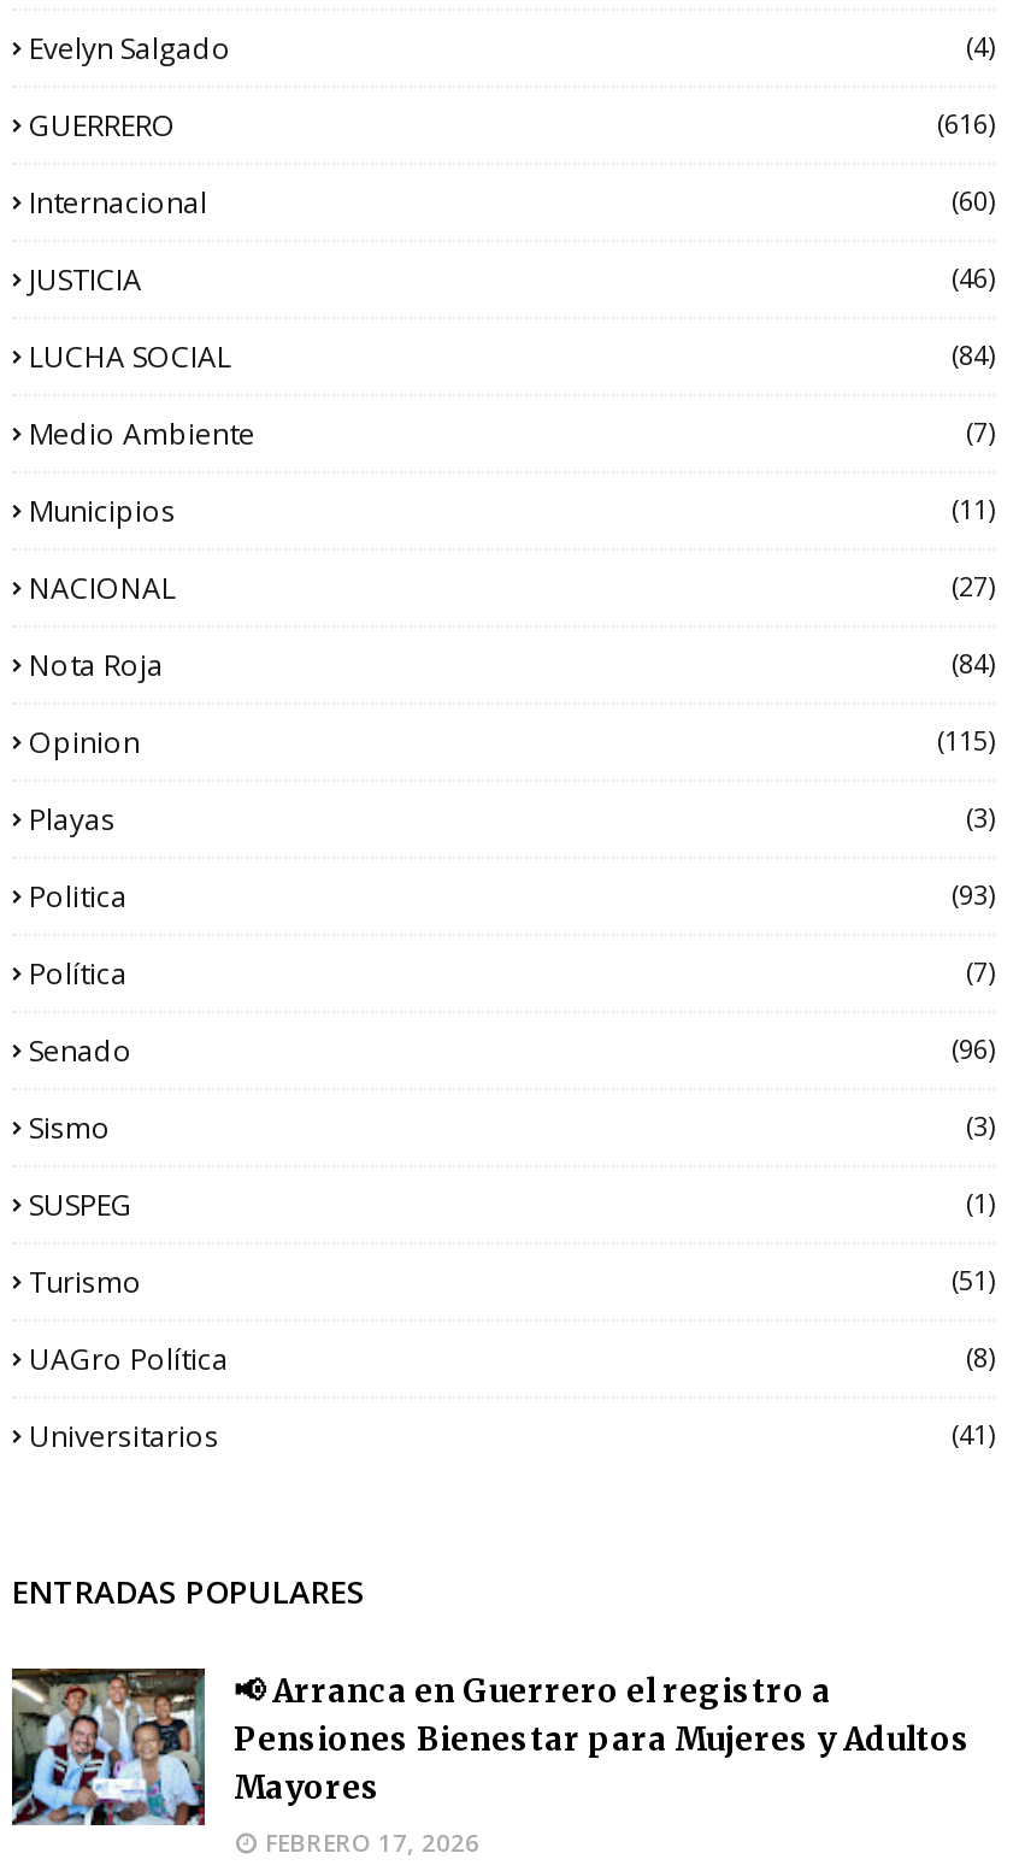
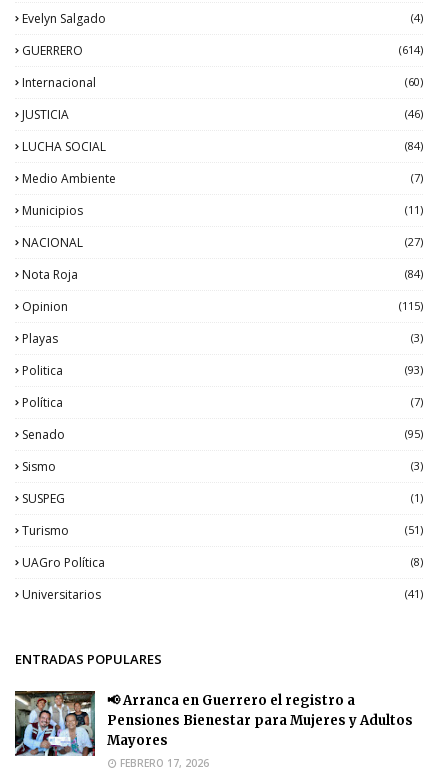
[937,104,995,140] (616) -> [399,41,423,56] (614)
[952,1029,995,1065] (96) -> [405,425,423,440] (95)

